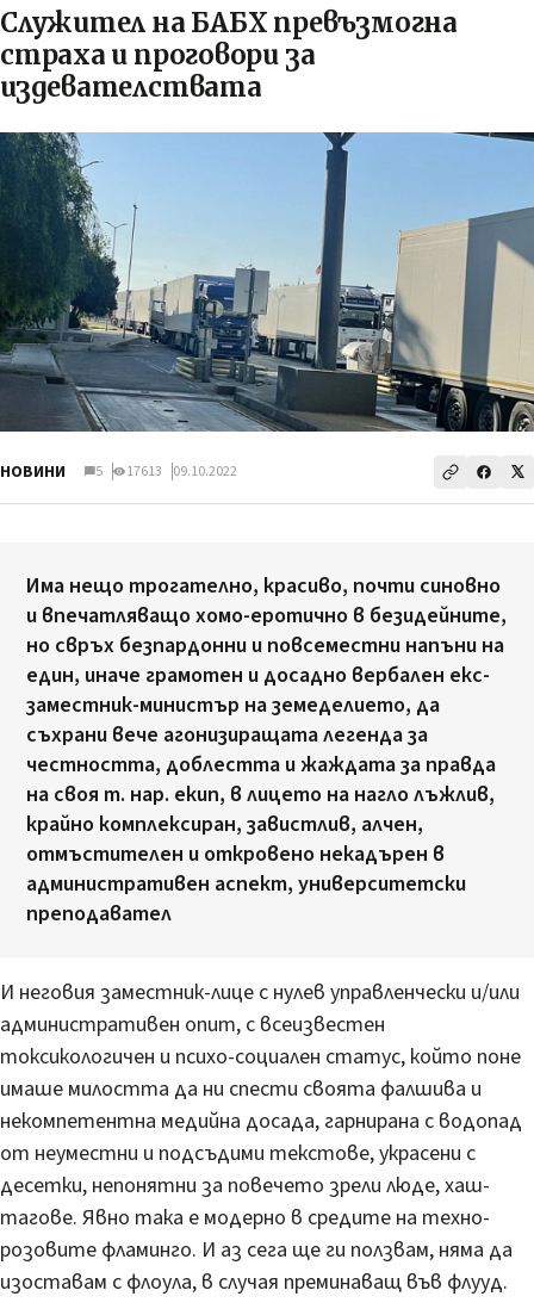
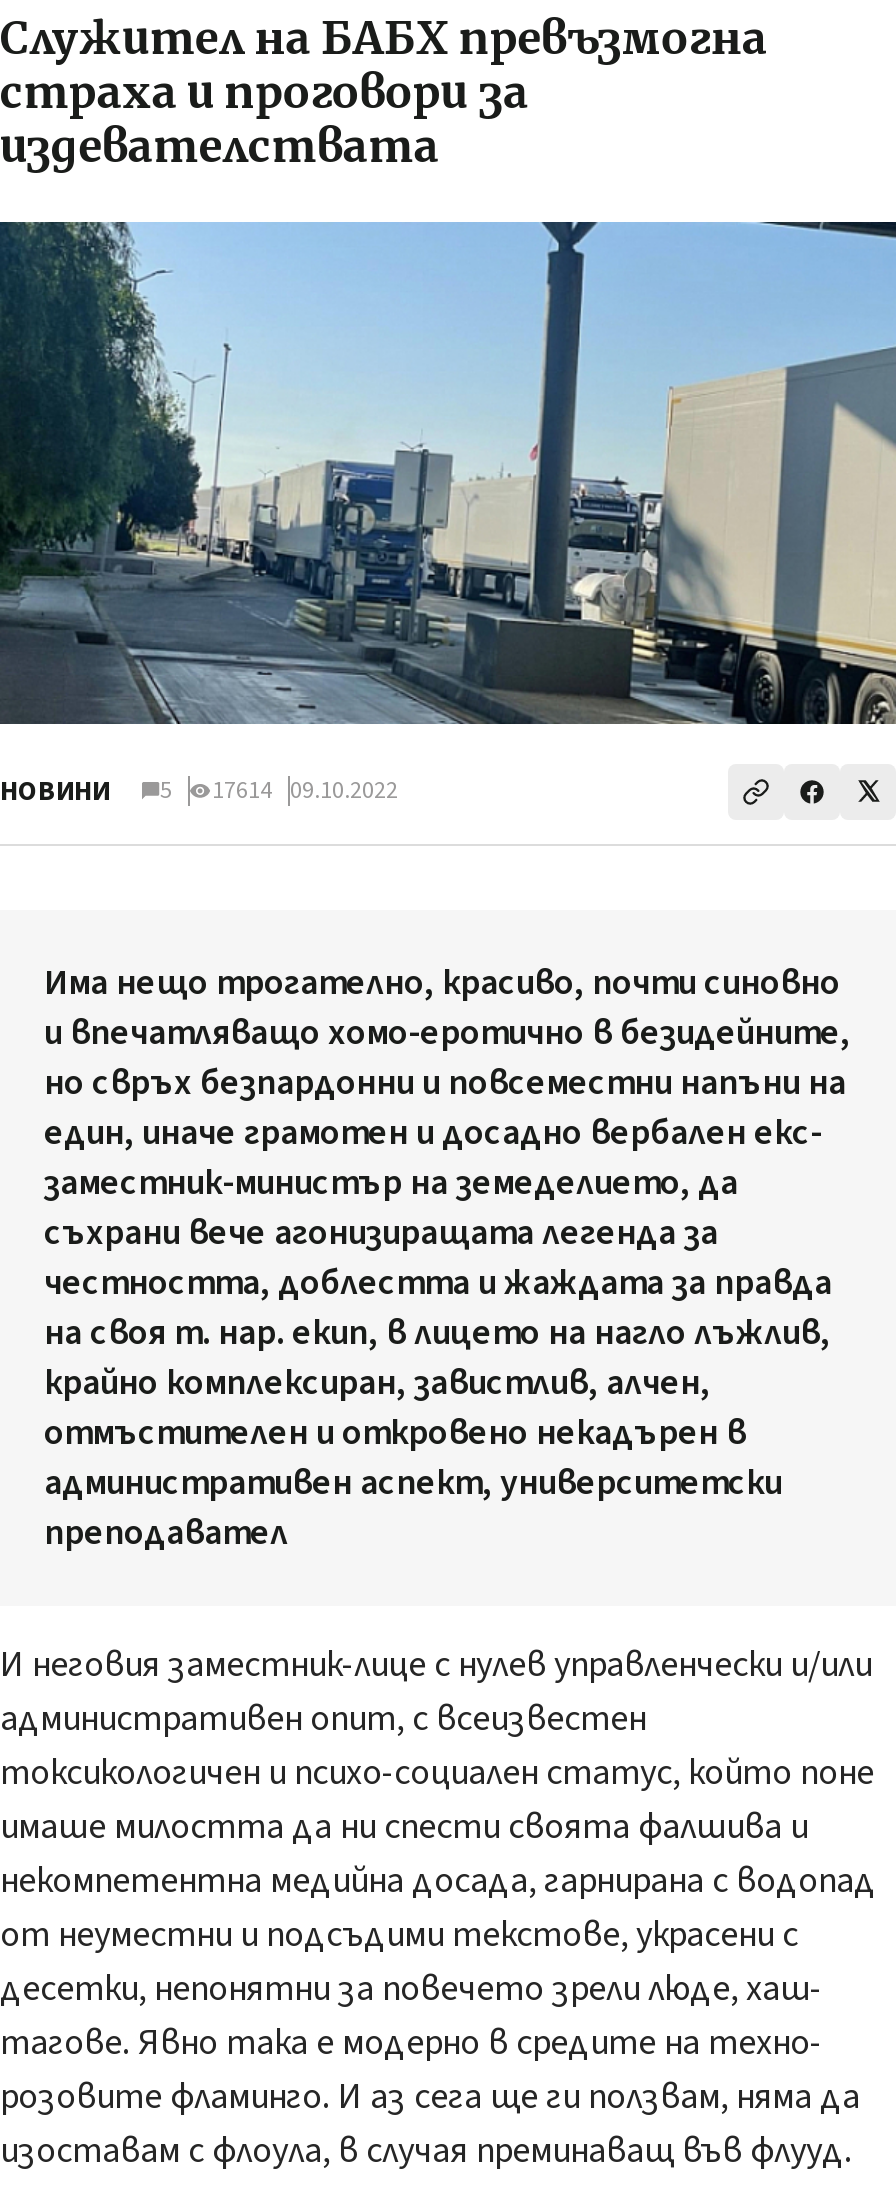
[0,460,237,484] НОВИНИ 5 17613 09.10.2022 -> [0,772,398,812] НОВИНИ 5 17614 09.10.2022

